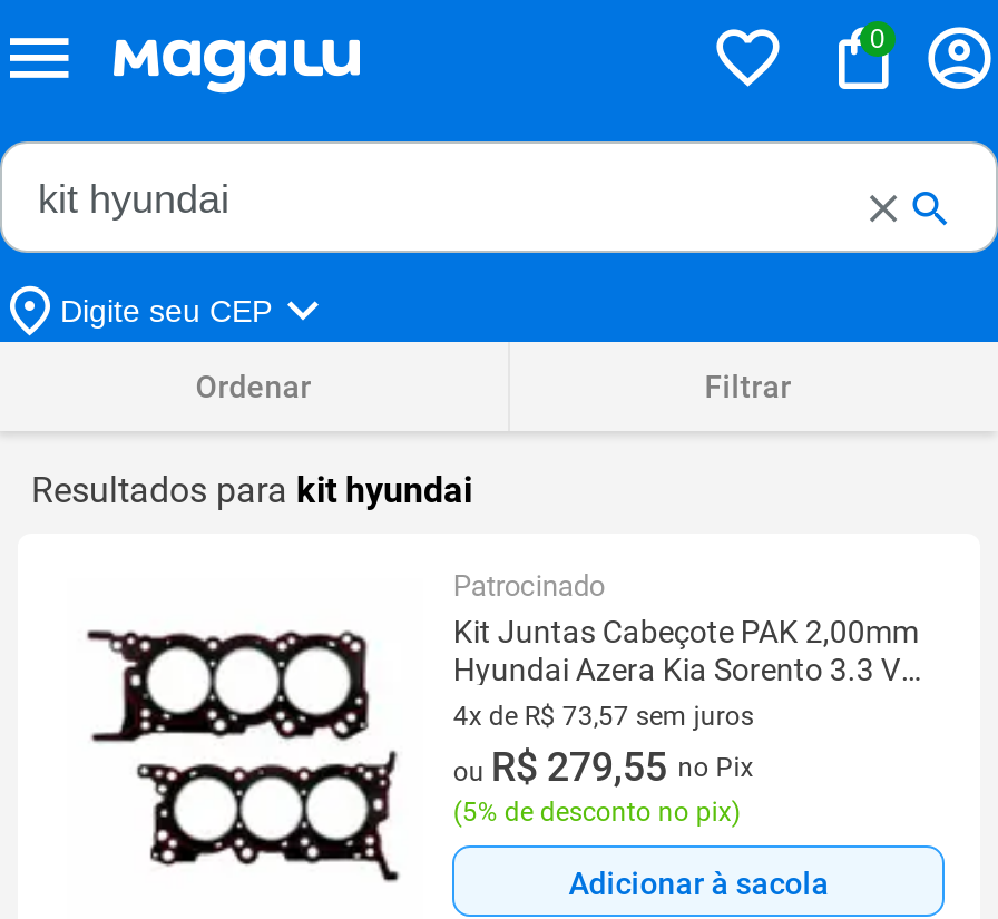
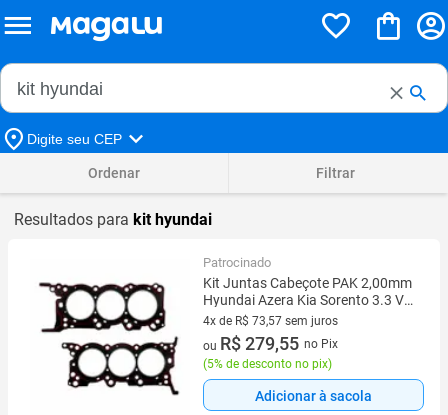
[870,23,886,55] 0 -> none

